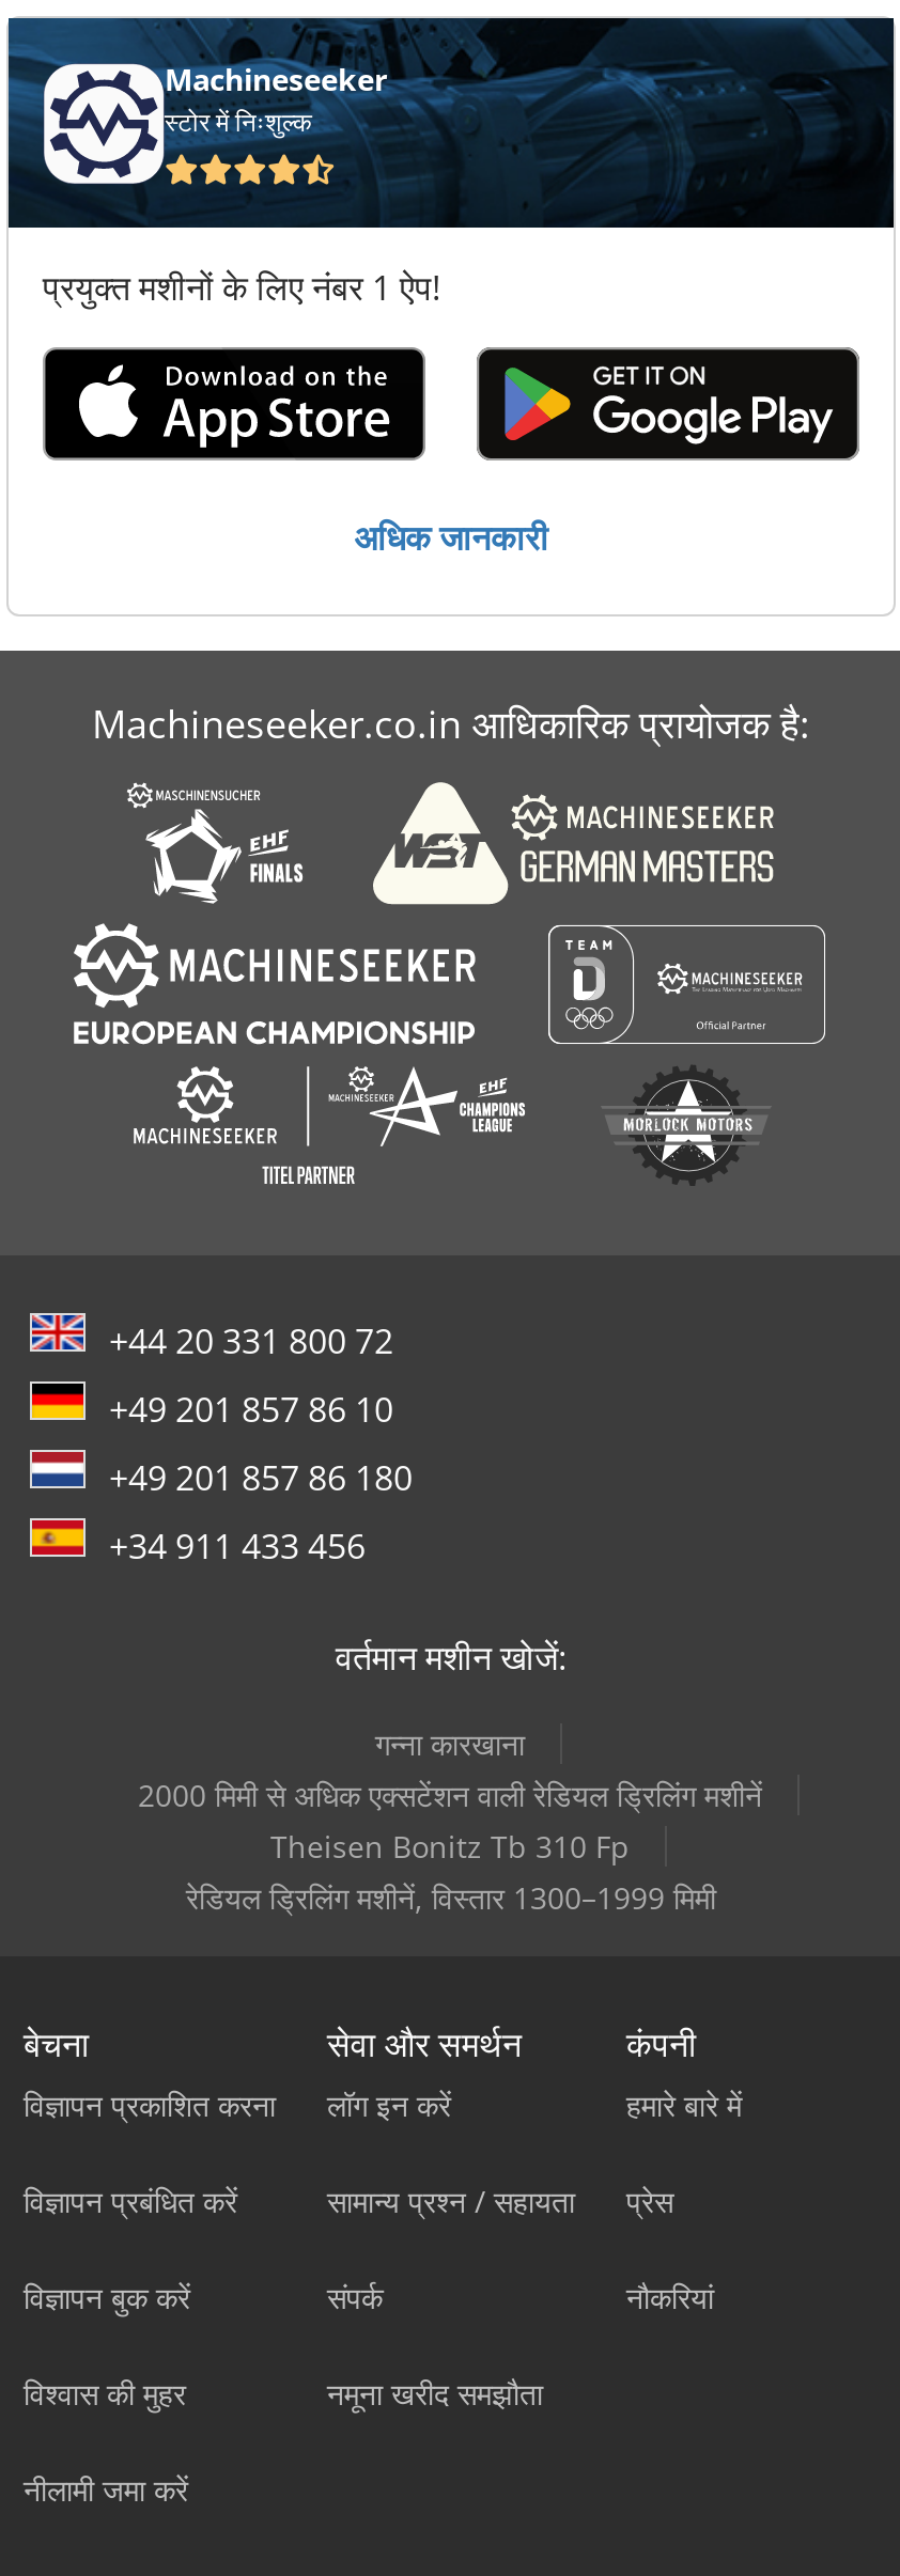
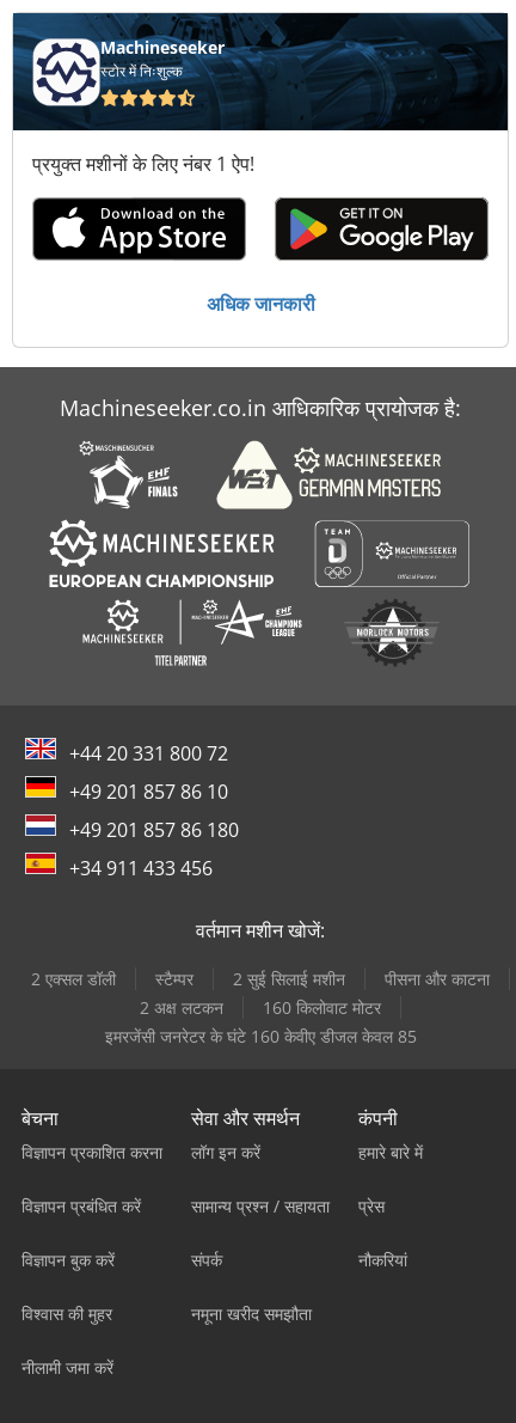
[138,1724,762,1918] गन्ना कारखाना | 2000 मिमी से अधिक एक्सटेंशन वाली रेडियल ड्रिलिंग मशीनें | Theisen Bonitz Tb 310 Fp | रेडियल ड्रिलिंग मशीनें, विस्तार 1300–1999 मिमी -> [30,968,489,1048] 2 एक्सल डॉली | स्टैम्पर | 2 सुई सिलाई मशीन | पीसना और काटना | 2 अक्ष लटकन | 160 किलोवाट मोटर | इमरजेंसी जनरेटर के घंटे 160 केवीए डीजल केवल 85

